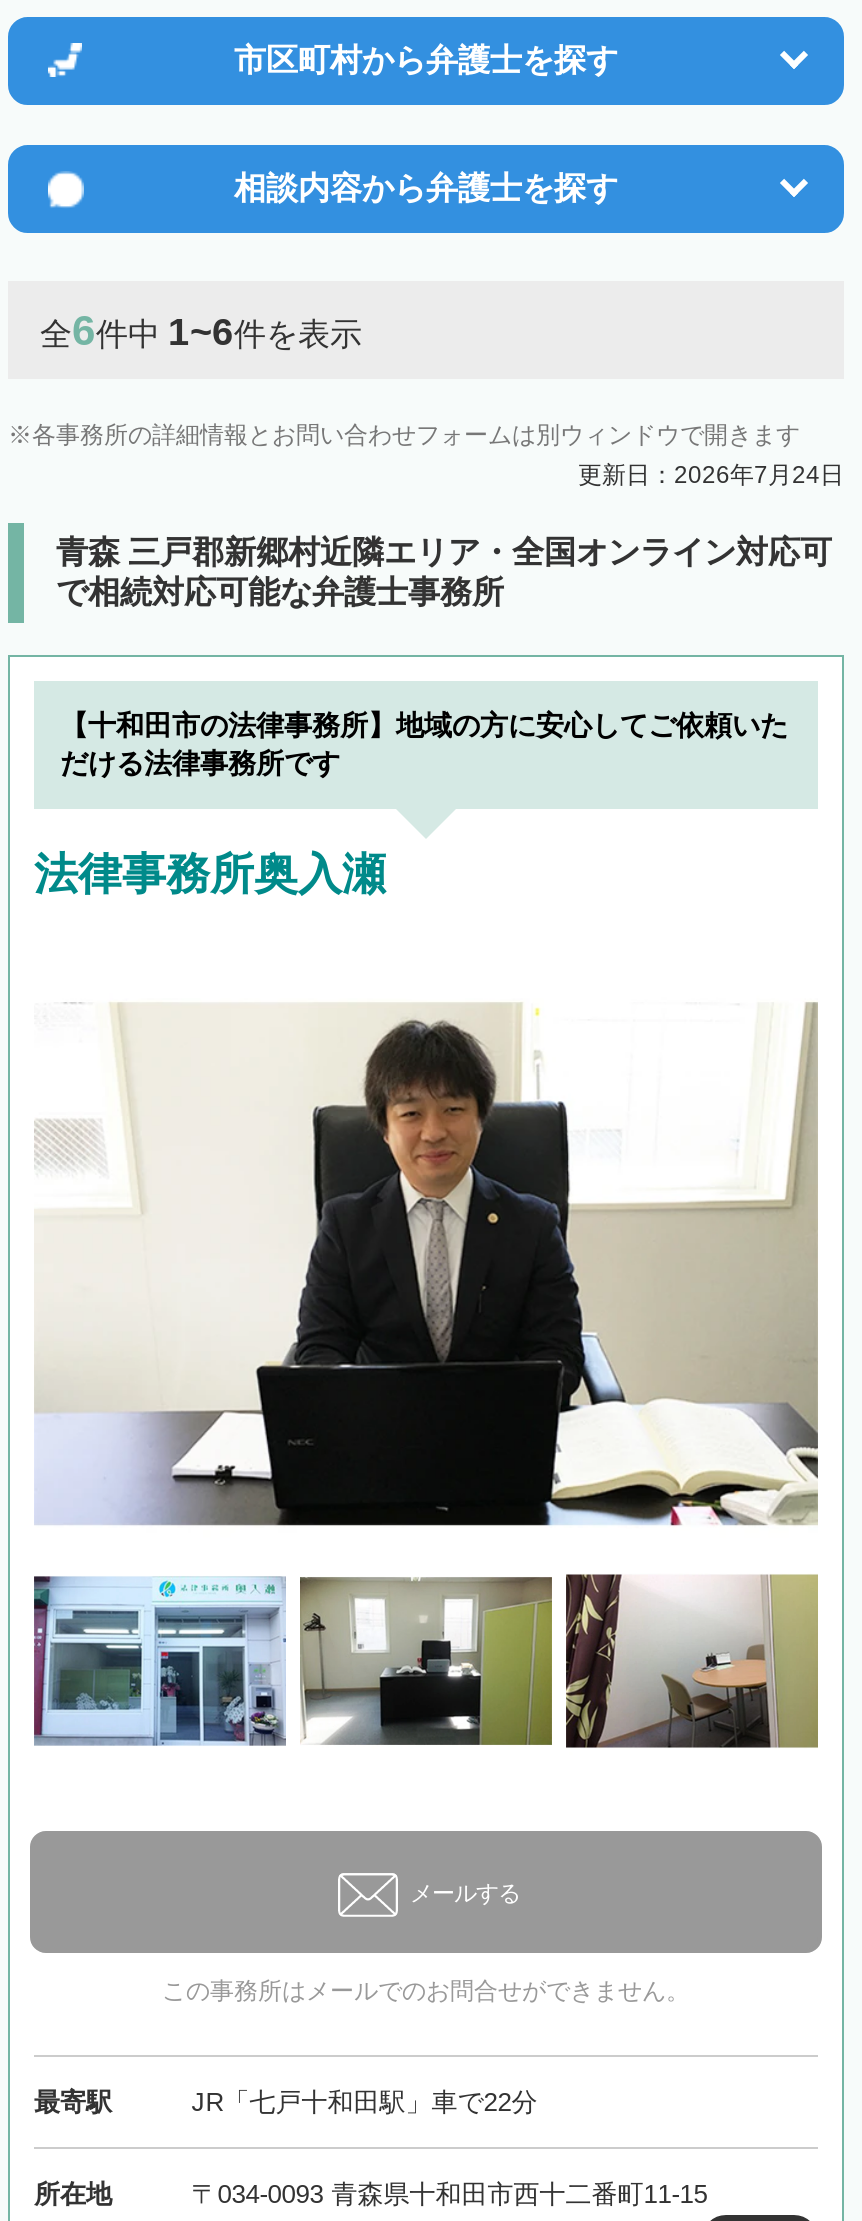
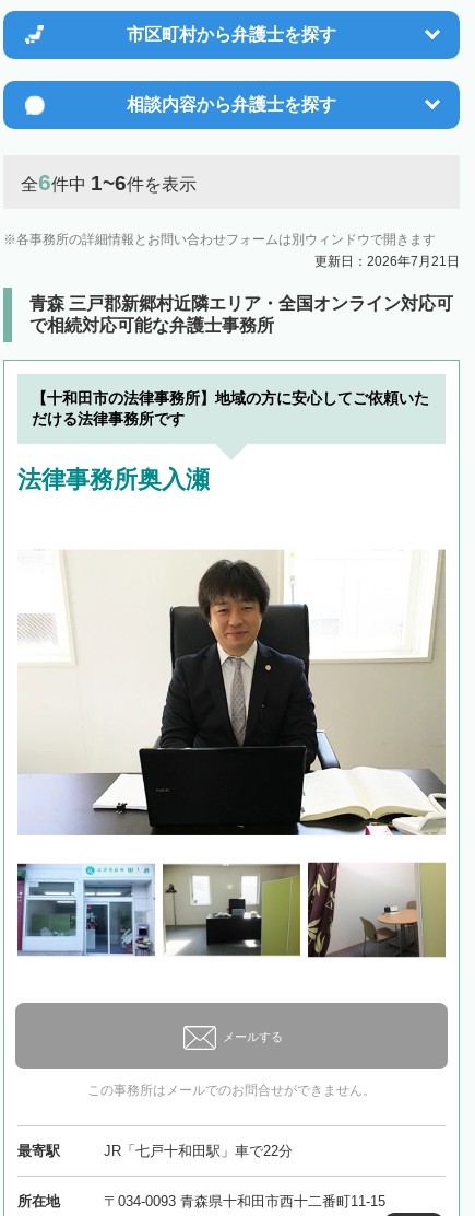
[578,461,844,489] 更新日：2026年7月24日 -> [314,254,460,269] 更新日：2026年7月21日

